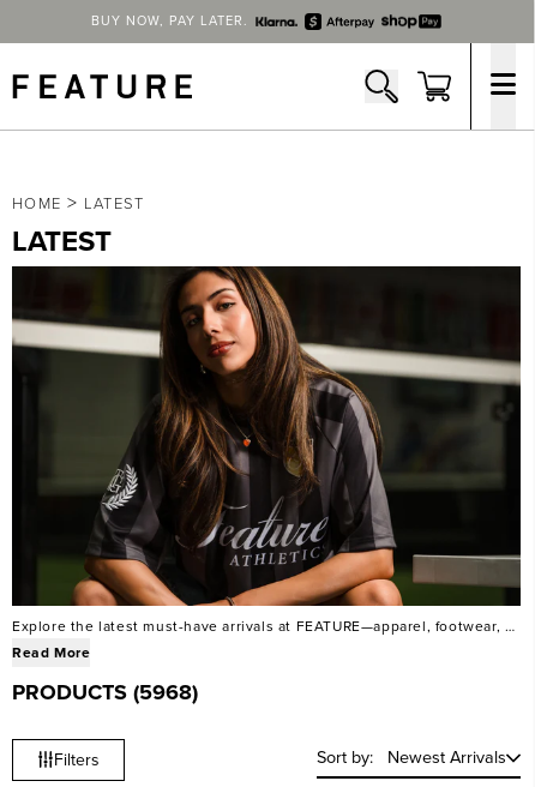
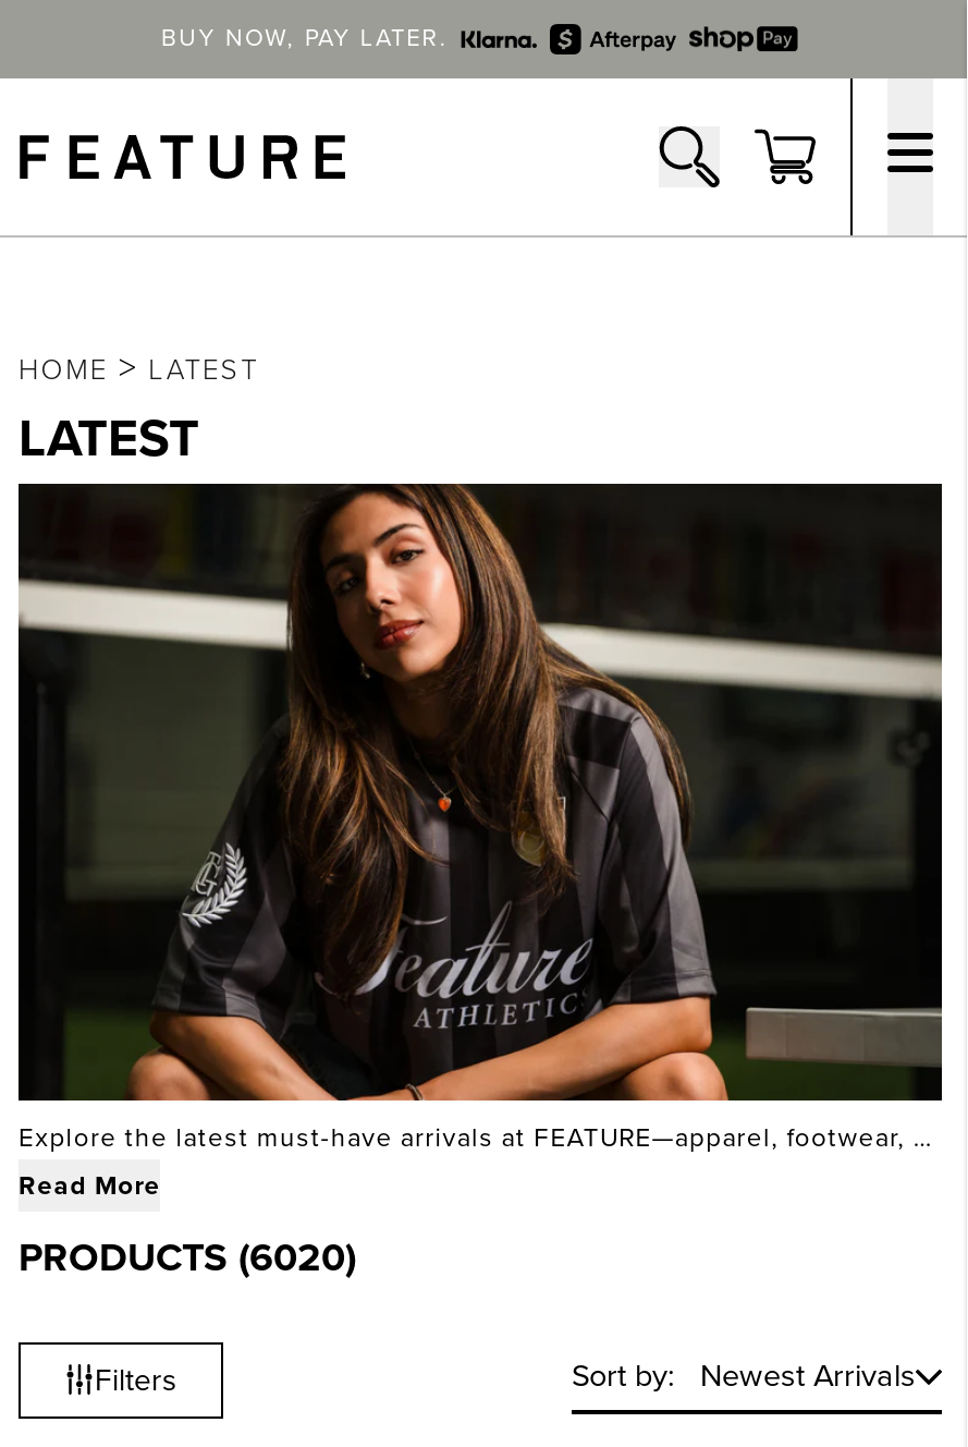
[12,679,198,705] PRODUCTS (5968) -> [19,1233,356,1281] PRODUCTS (6020)

